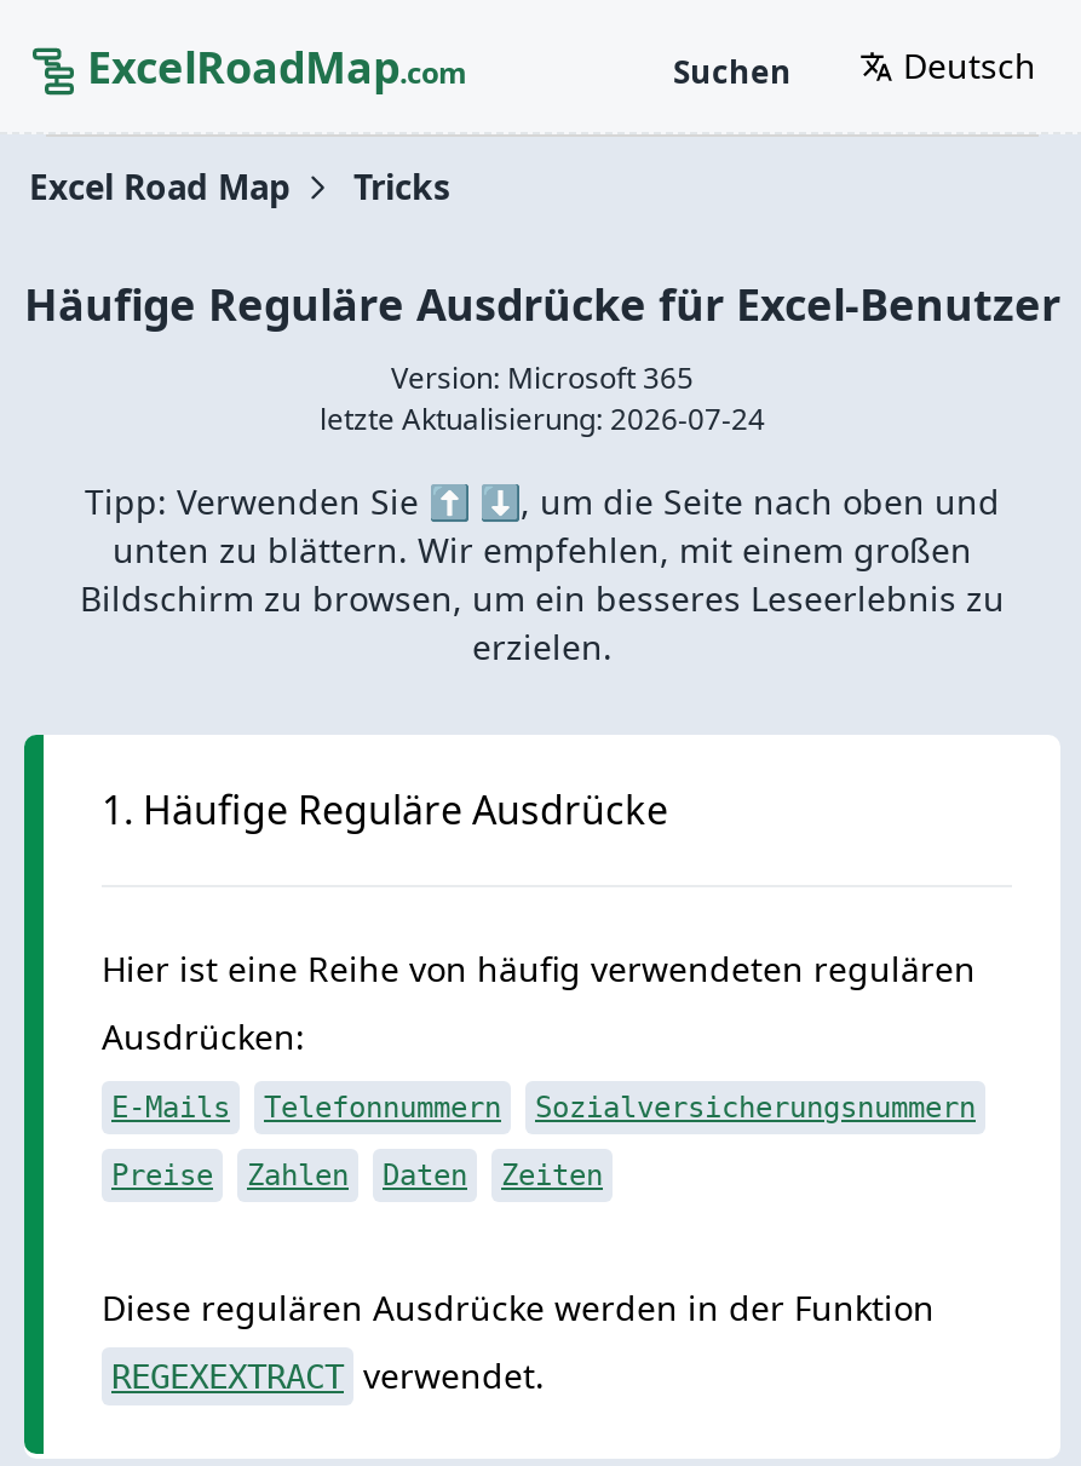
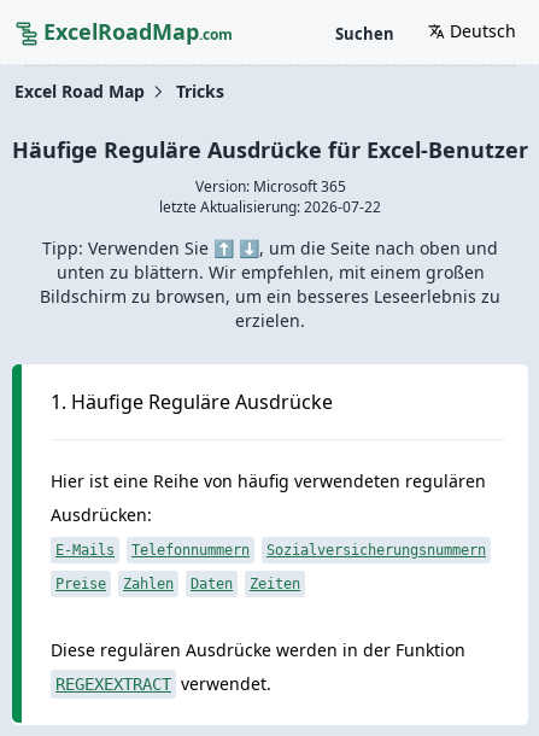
[320,398,765,439] letzte Aktualisierung: 2026-07-24 -> [159,197,381,217] letzte Aktualisierung: 2026-07-22

